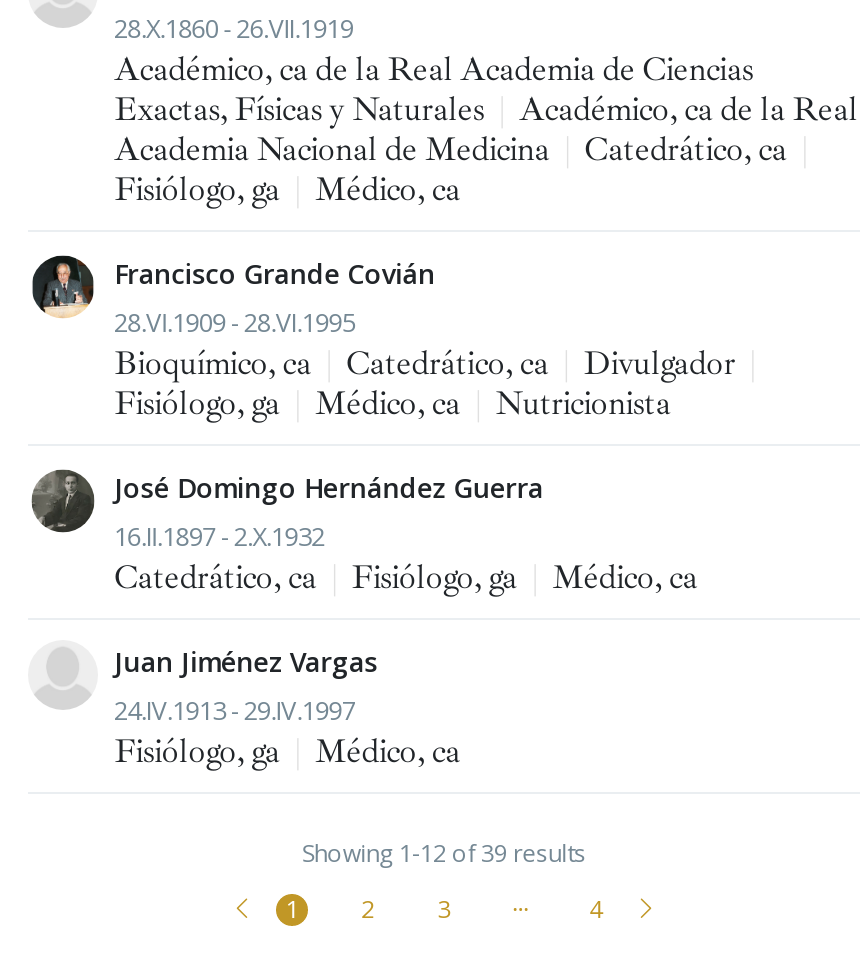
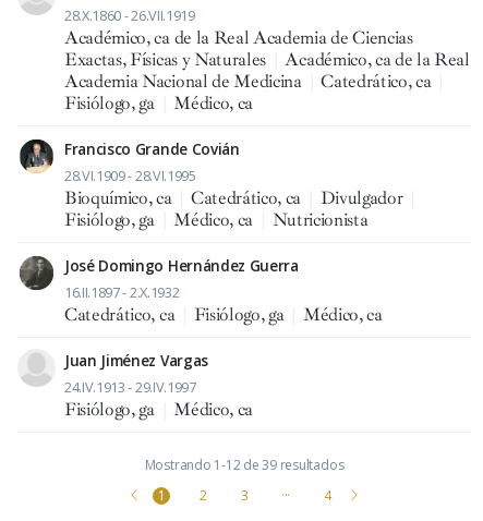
[302,835,586,869] Showing 1-12 of 39 results -> [145,455,344,474] Mostrando 1-12 de 39 resultados

